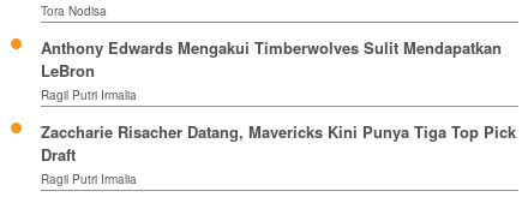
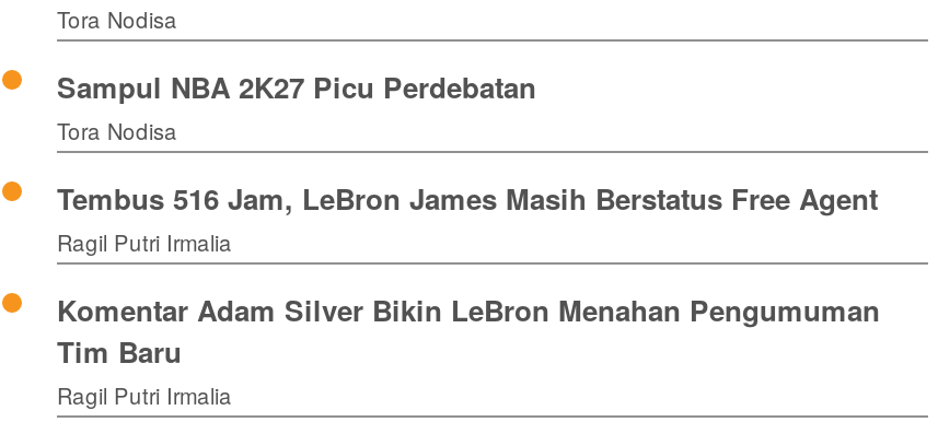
[41,36,502,82] Anthony Edwards Mengakui Timberwolves Sulit Mendapatkan | LeBron -> [57,66,878,219] Sampul NBA 2K27 Picu Perdebatan | Tora Nodisa | Tembus 516 Jam, LeBron James Masih Berstatus Free Agent
[41,120,516,166] Zaccharie Risacher Datang, Mavericks Kini Punya Tiga Top Pick | Draft -> [57,289,880,372] Komentar Adam Silver Bikin LeBron Menahan Pengumuman | Tim Baru

